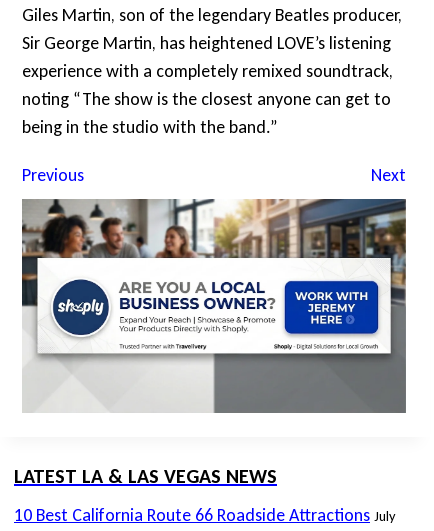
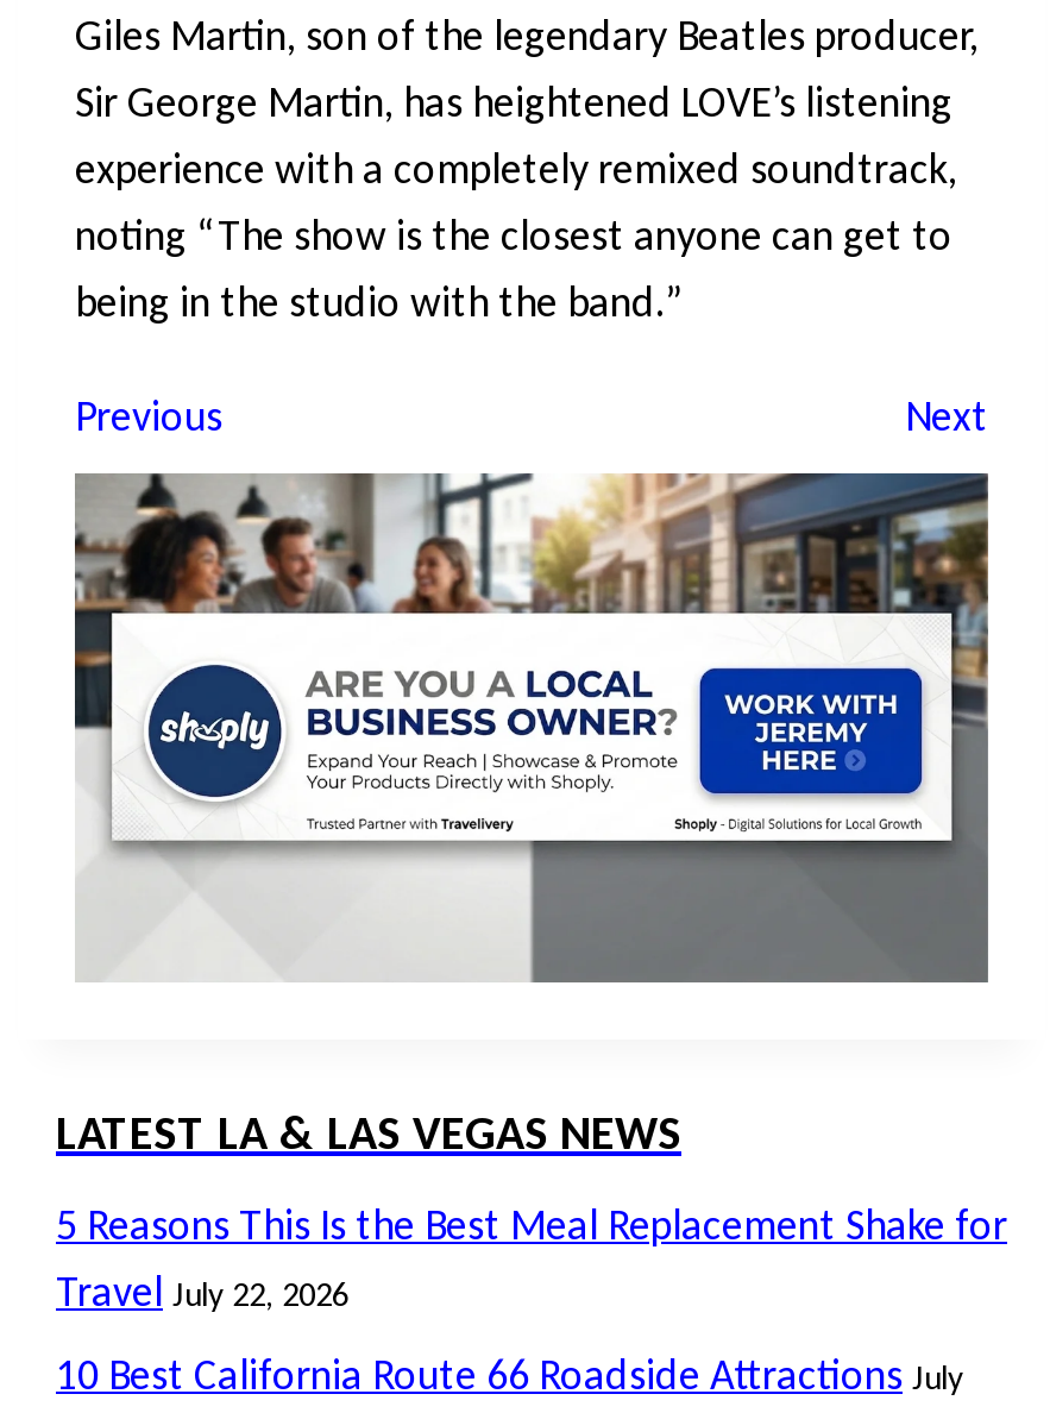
none -> [56,1199,1007,1318] 5 Reasons This Is the Best Meal Replacement Shake for | Travel July 22, 2026

